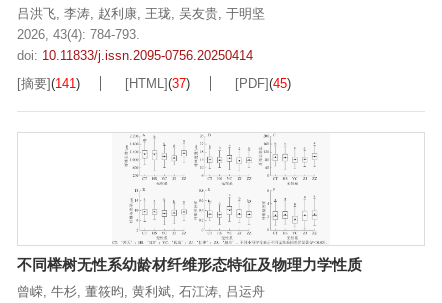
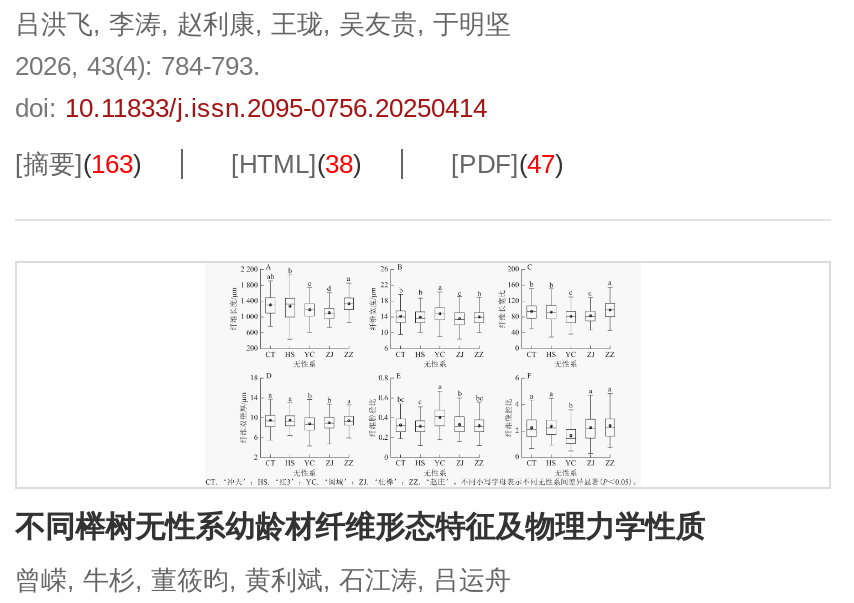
[17,76,80,91] [摘要](141) -> [15,150,141,180] [摘要](163)
[125,76,190,91] [HTML](37) -> [231,150,361,180] [HTML](38)
[235,76,291,91] [PDF](45) -> [451,150,563,180] [PDF](47)

